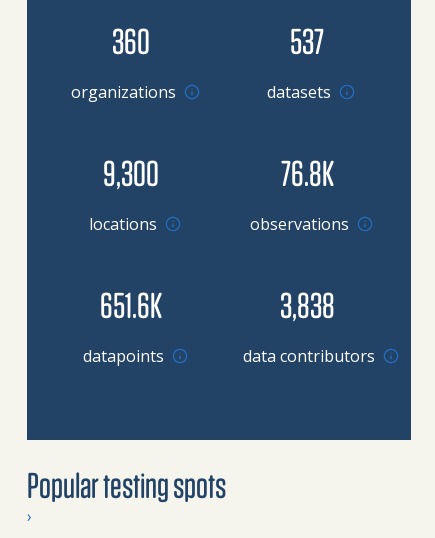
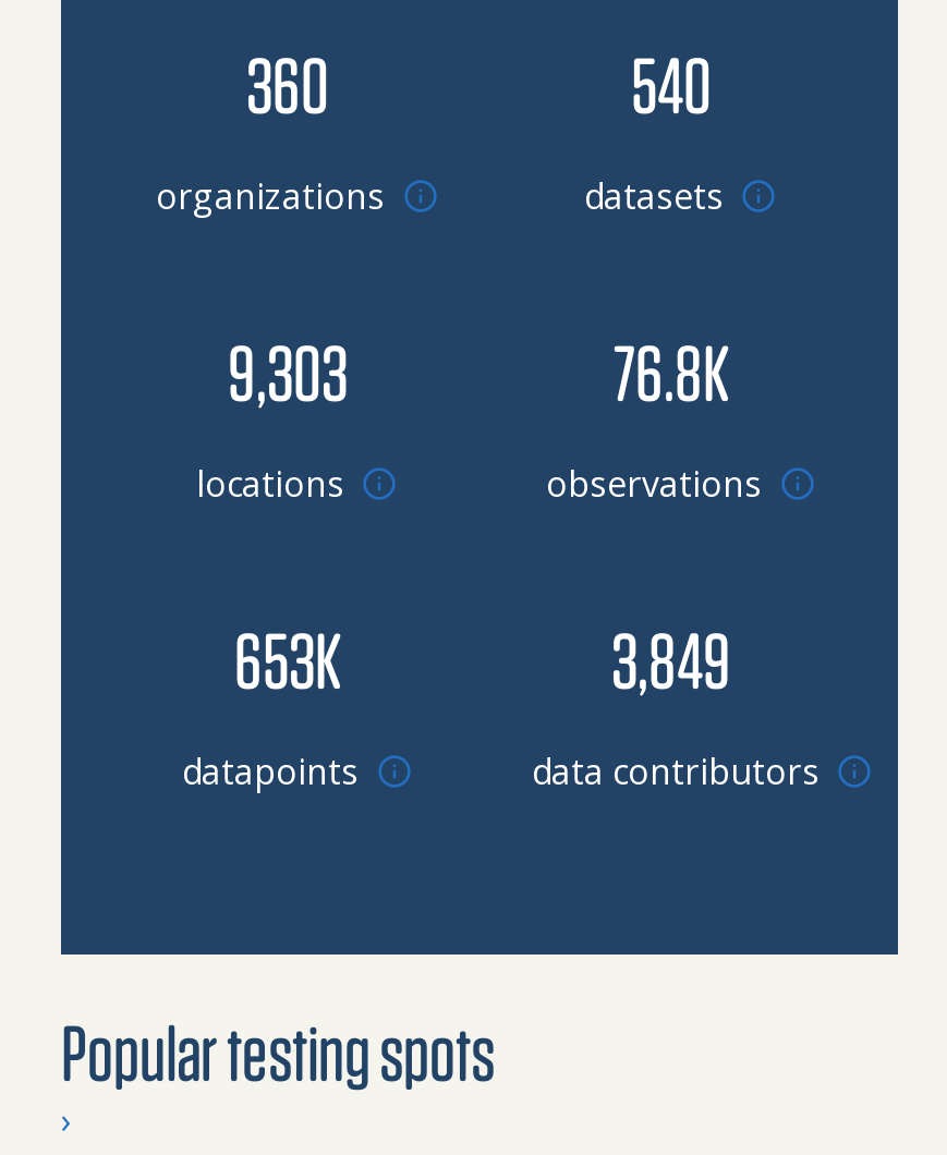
[290,19,324,61] 537 -> [631,36,712,128] 540
[103,151,159,193] 9,300 -> [228,324,348,415] 9,303
[100,283,162,325] 651.6K -> [234,611,341,703] 653K
[279,283,334,325] 3,838 -> [611,611,731,703] 3,849

